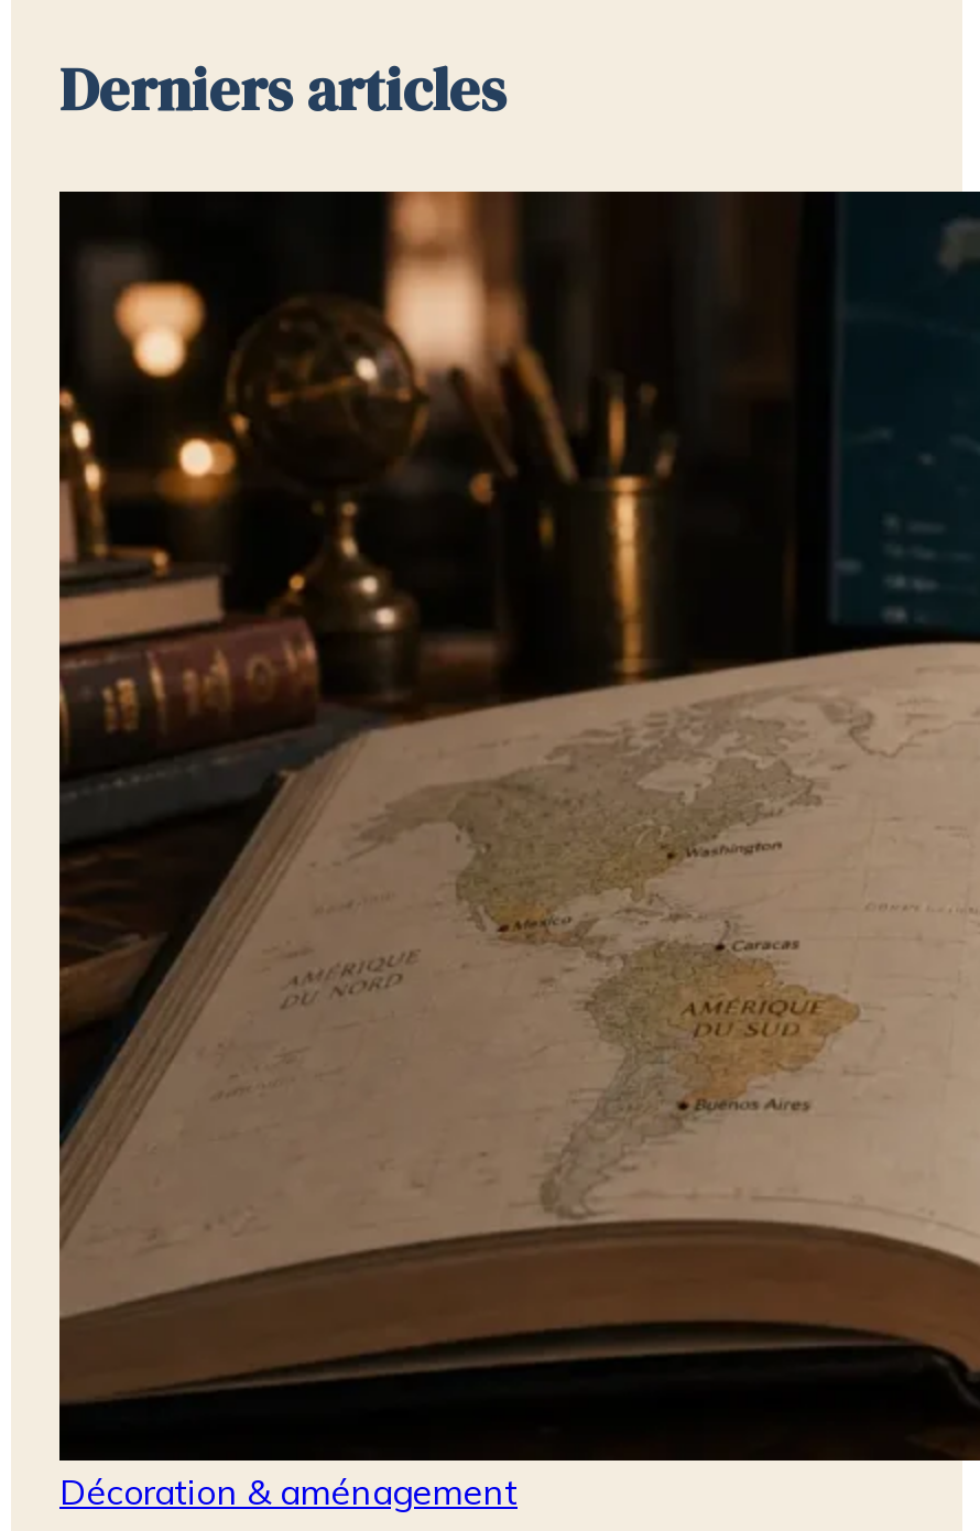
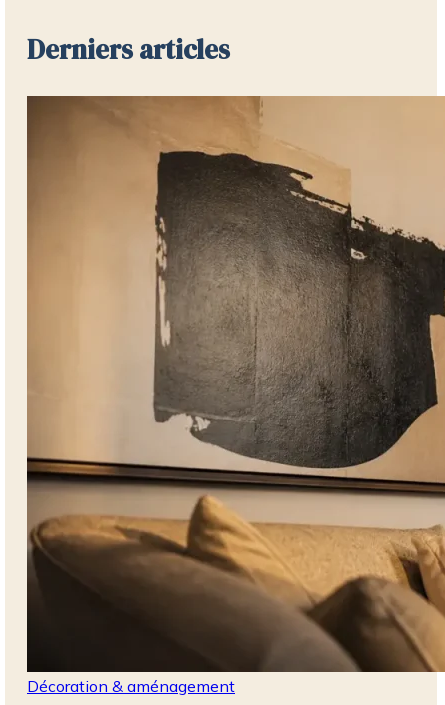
[57,189,973,1463] [image] -> [26,95,442,673] [image]

